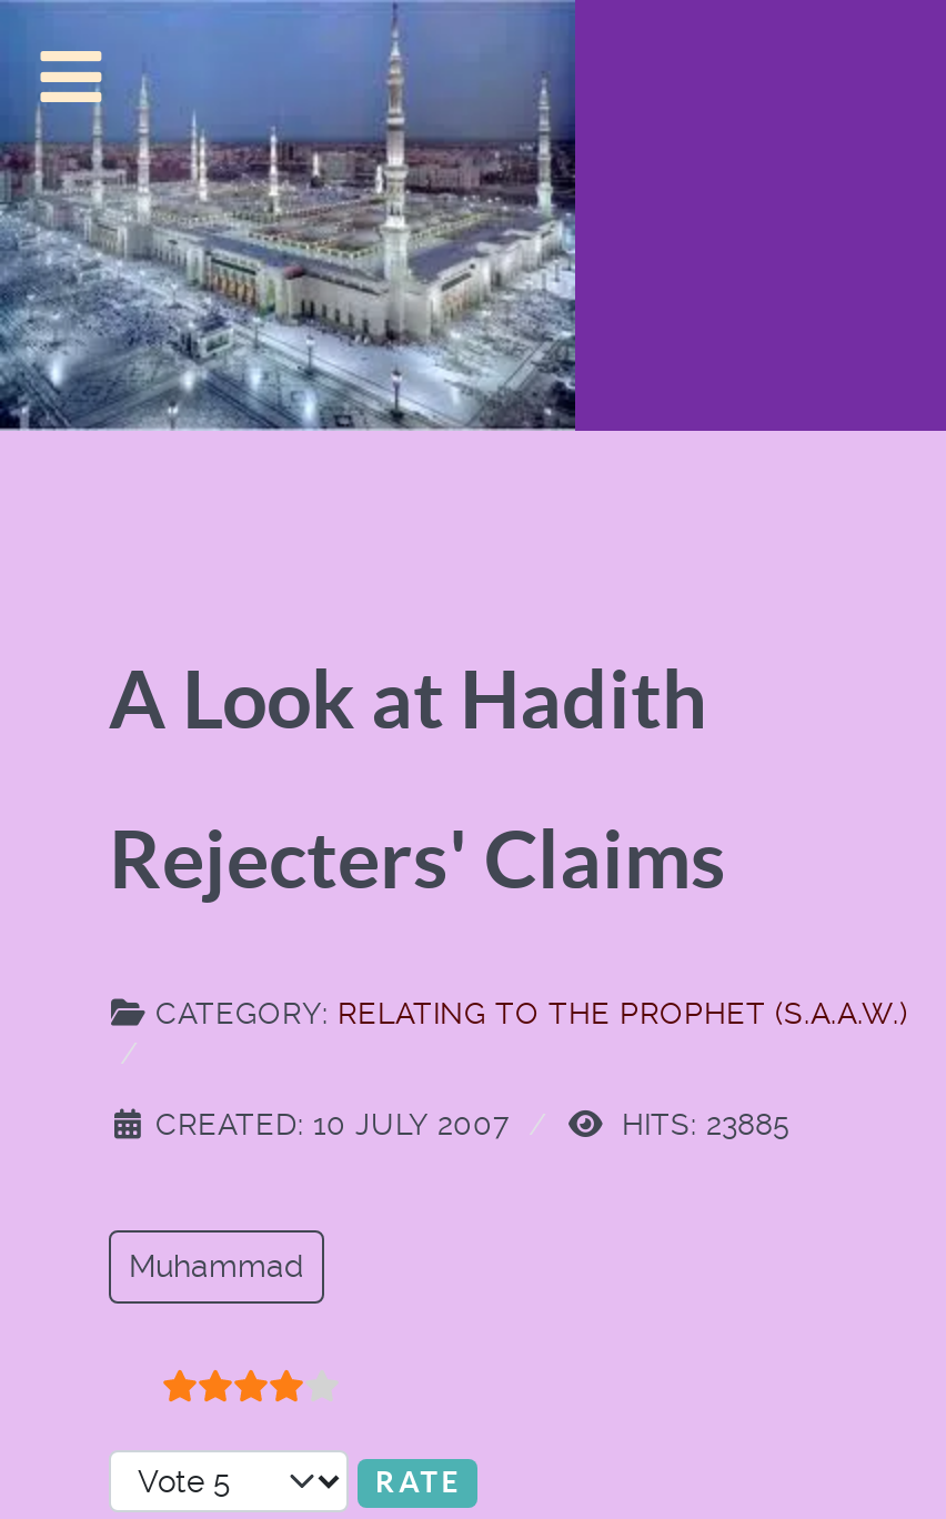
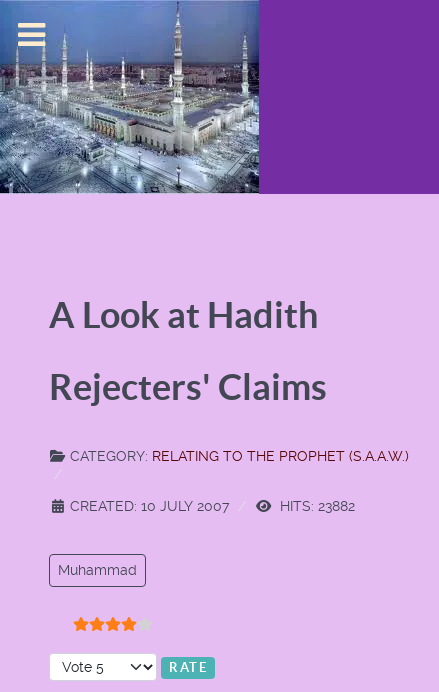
[613,1106,791,1141] HITS: 23885 -> [276,498,355,514] HITS: 23882

